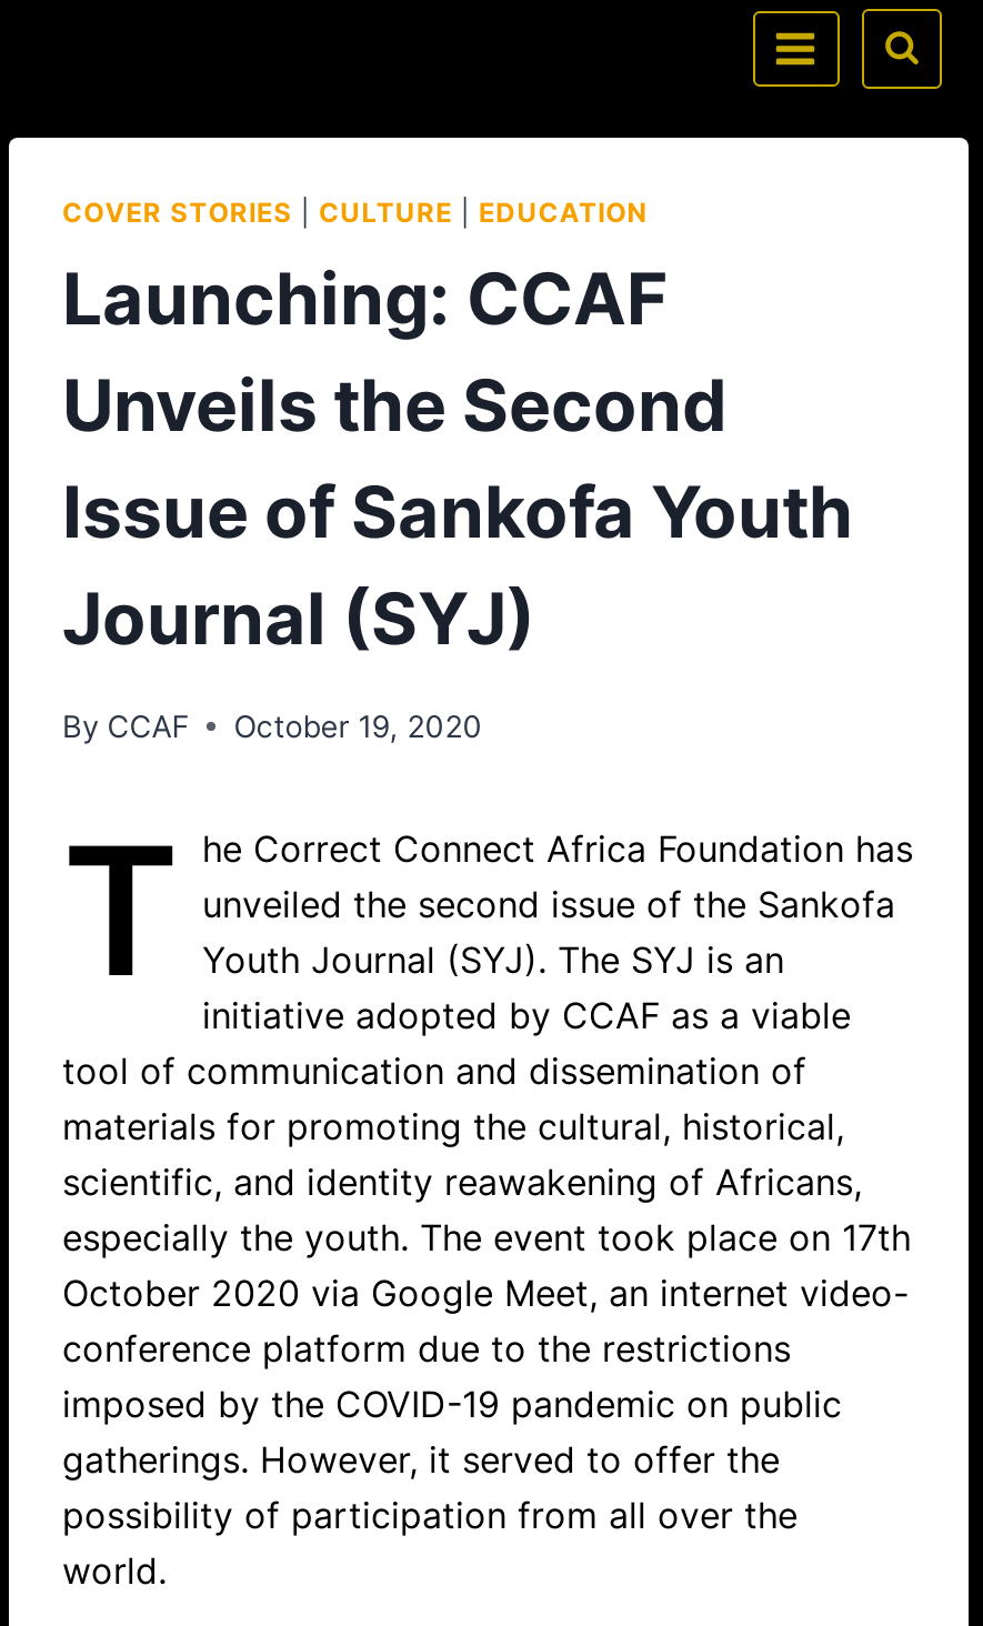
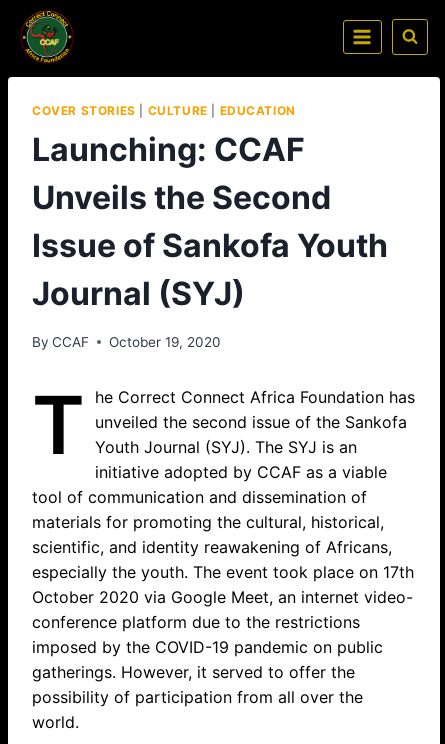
none -> [21,10,74,64] [image]

